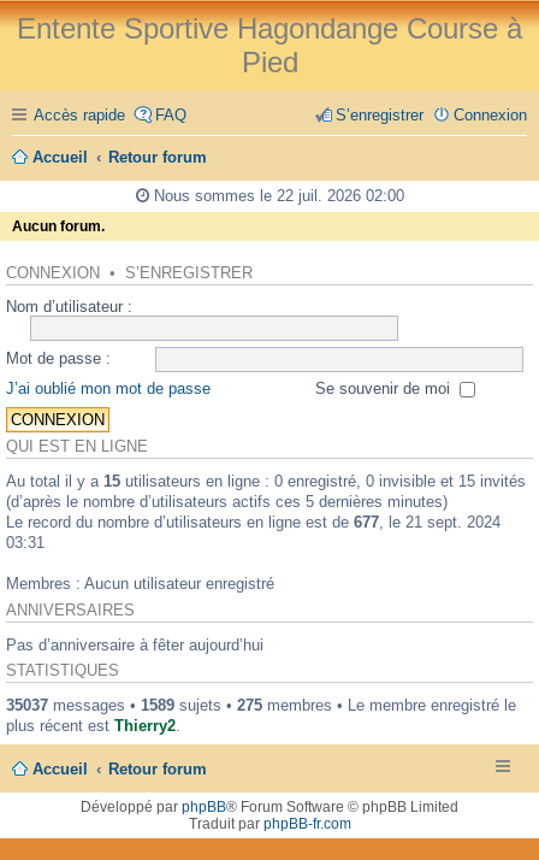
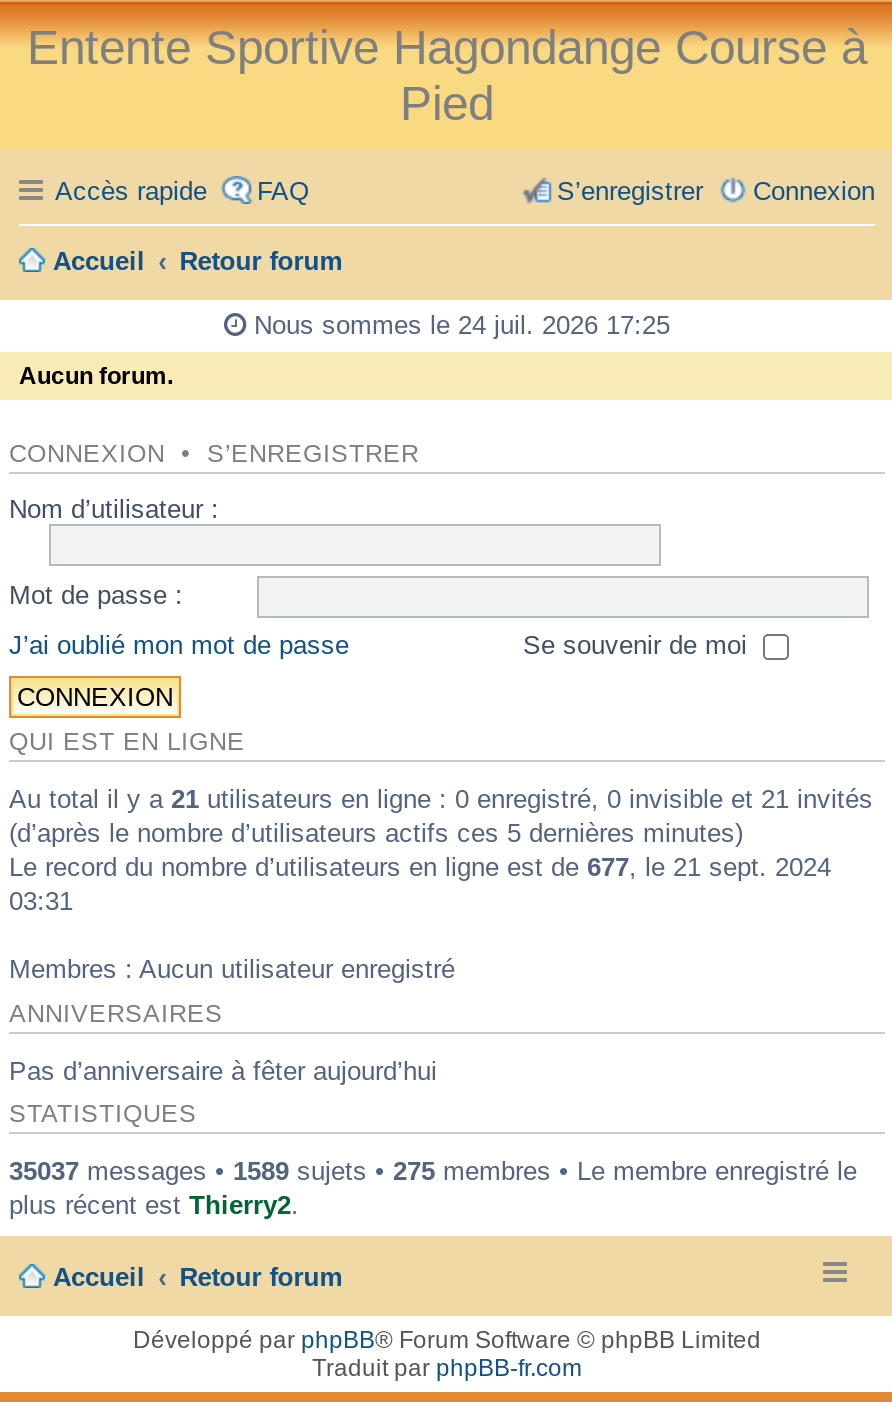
[149,187,404,205] Nous sommes le 22 juil. 2026 02:00 -> [246,310,670,340] Nous sommes le 24 juil. 2026 17:25
[6,472,526,490] Au total il y a 15 utilisateurs en ligne : 0 enregistré, 0 invisible et 15 invités -> [9,784,873,814] Au total il y a 21 utilisateurs en ligne : 0 enregistré, 0 invisible et 21 invités

